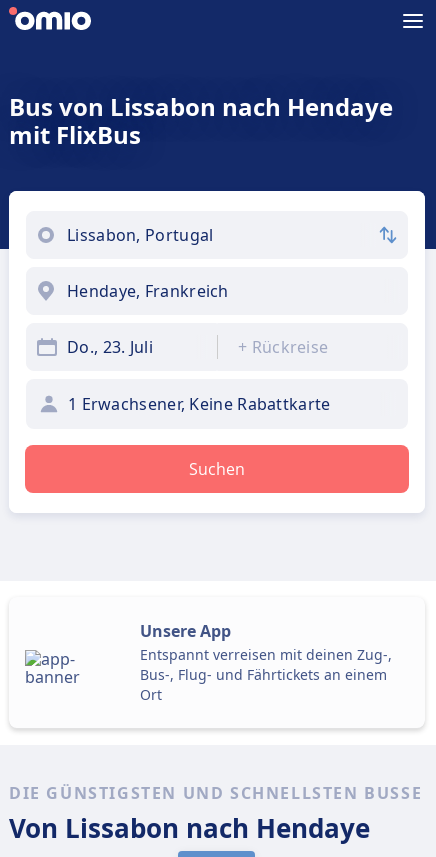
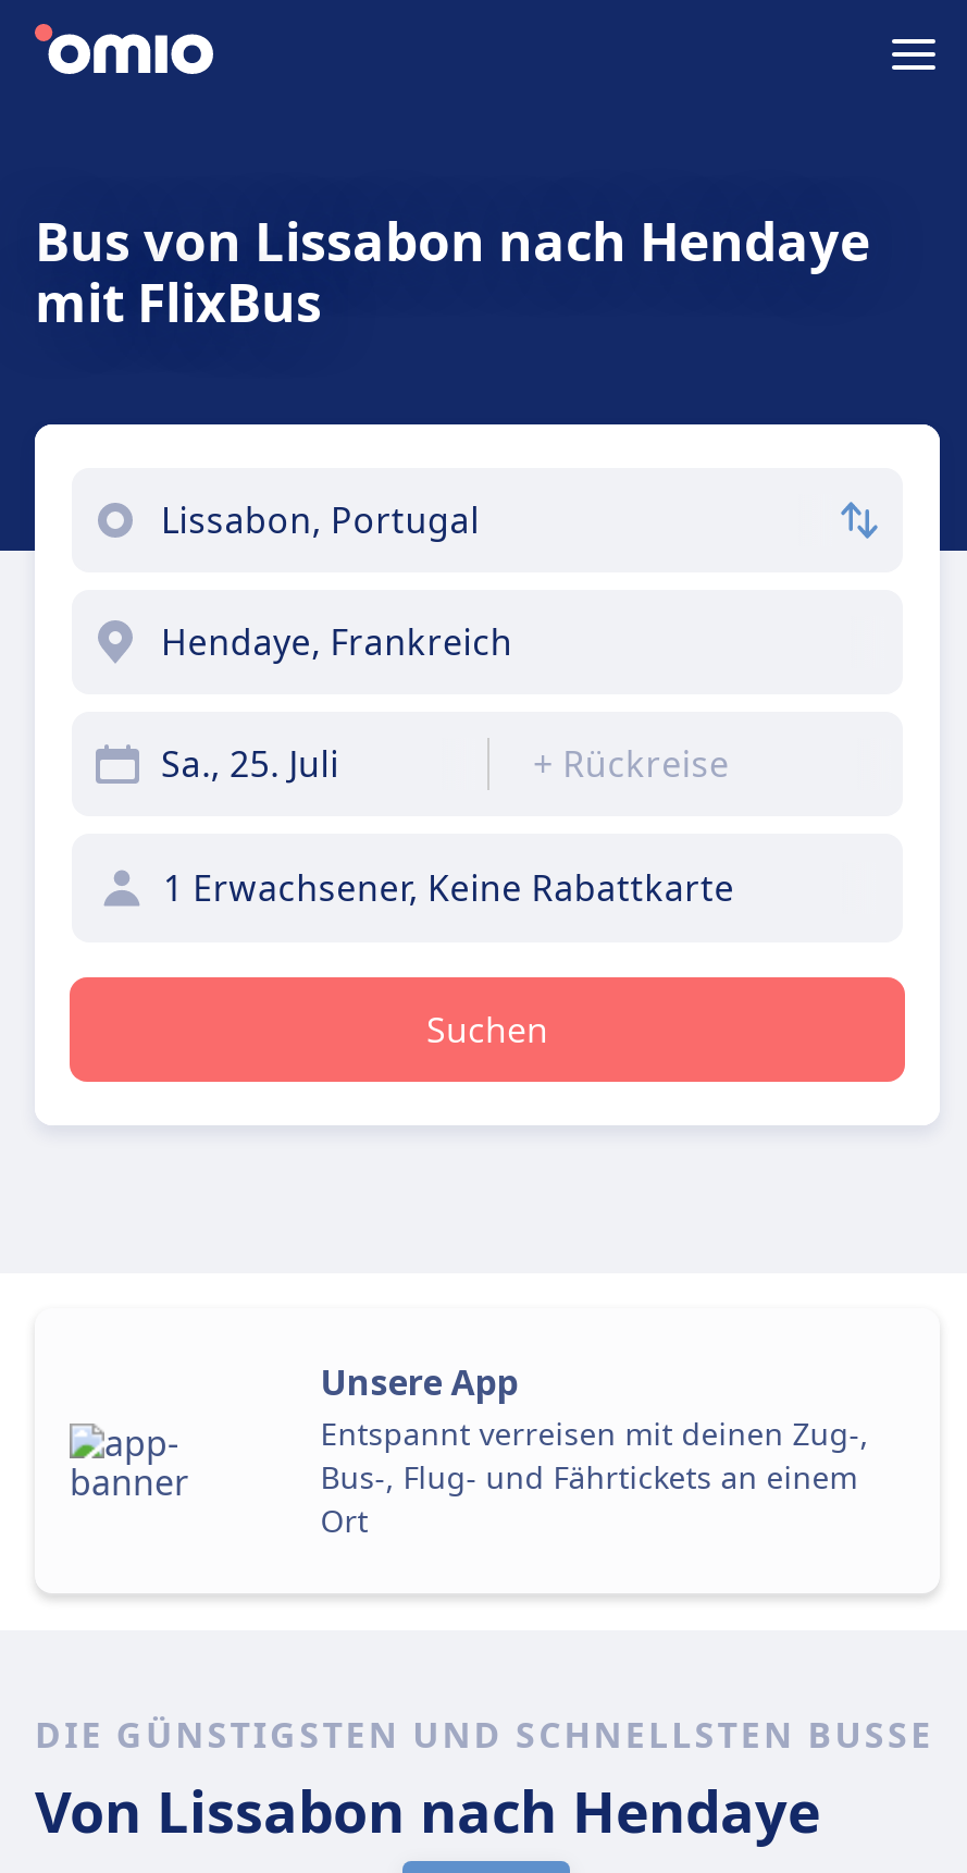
[67,336,153,358] Do., 23. Juli -> [161,740,339,788] Sa., 25. Juli

